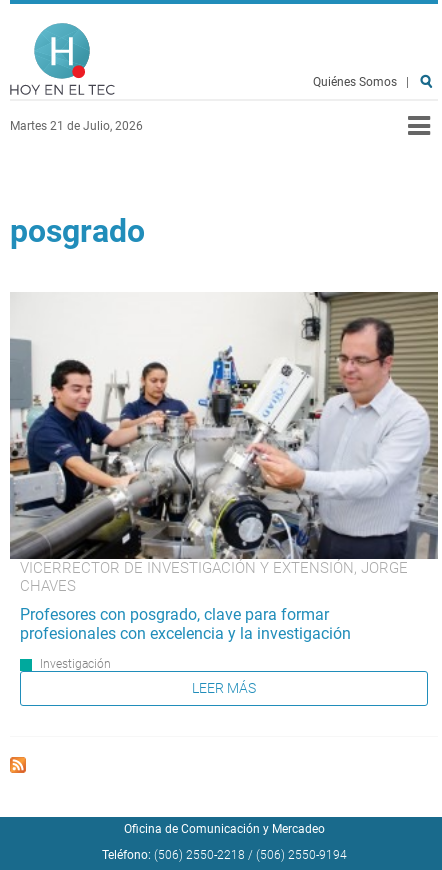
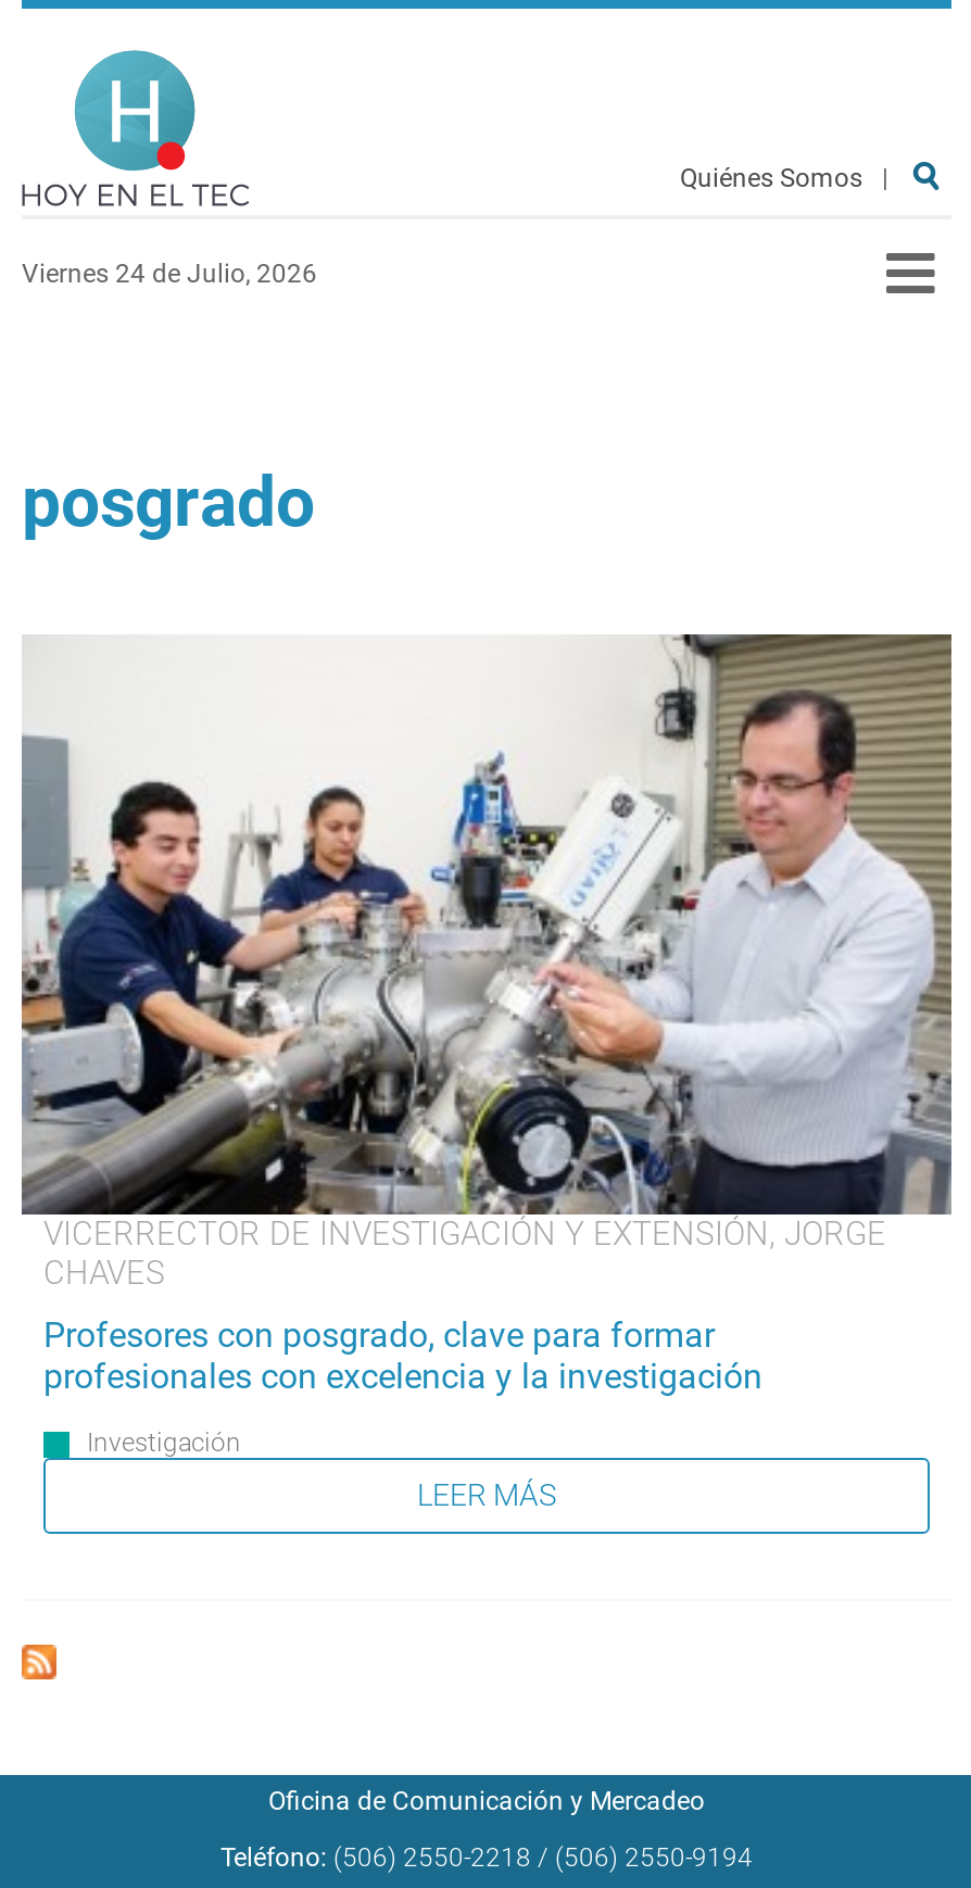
[10,119,143,133] Martes 21 de Julio, 2026 -> [22,259,317,289] Viernes 24 de Julio, 2026

